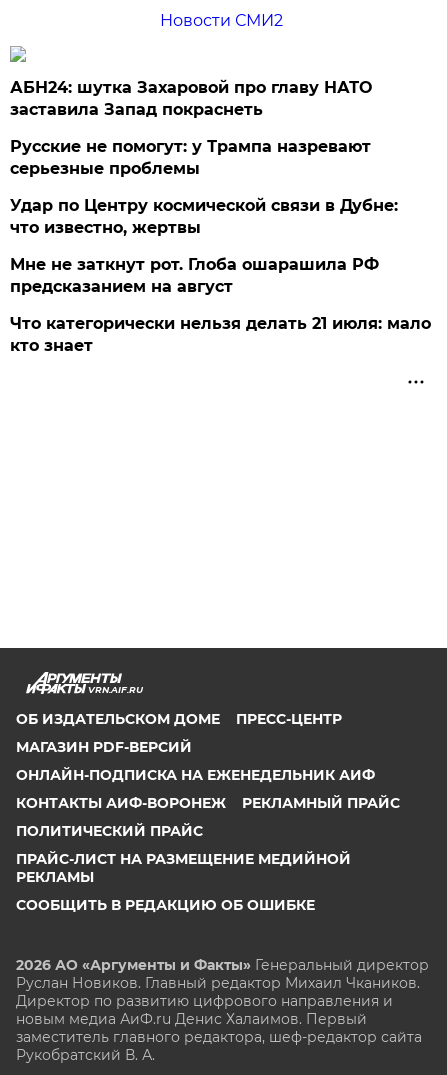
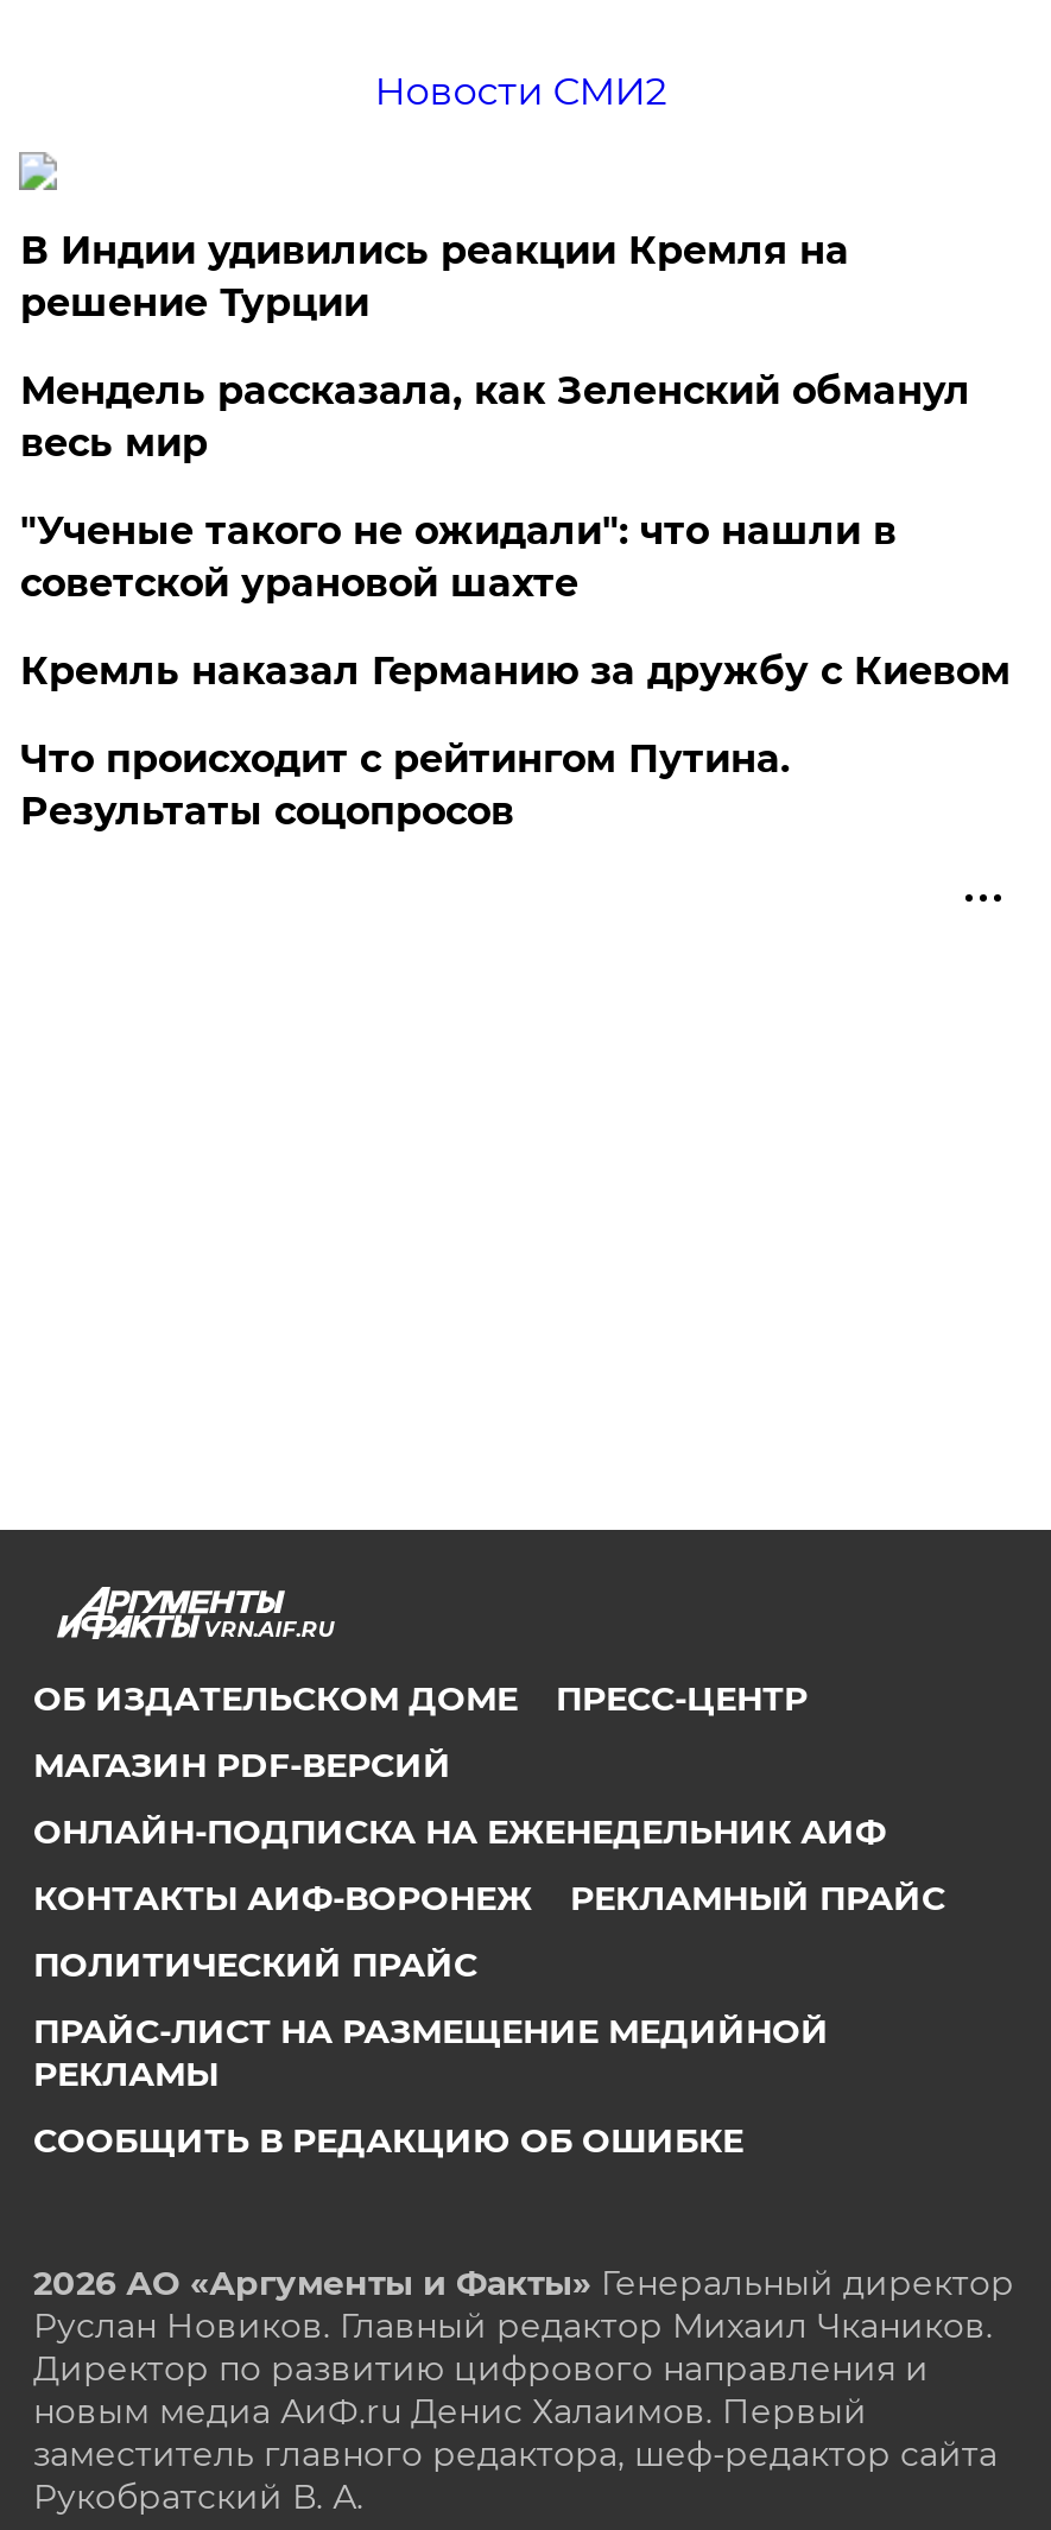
[10,78,372,119] АБН24: шутка Захаровой про главу НАТО | заставила Запад покраснеть -> [20,228,849,325] В Индии удивились реакции Кремля на | решение Турции
[10,137,371,178] Русские не помогут: у Трампа назревают | серьезные проблемы -> [20,368,970,465] Мендель рассказала, как Зеленский обманул | весь мир
[10,196,398,237] Удар по Центру космической связи в Дубне: | что известно, жертвы -> [20,508,896,606] "Ученые такого не ожидали": что нашли в | советской урановой шахте
[10,255,379,296] Мне не заткнут рот. Глоба ошарашила РФ | предсказанием на август -> [20,648,1010,693] Кремль наказал Германию за дружбу с Киевом
[10,314,431,355] Что категорически нельзя делать 21 июля: мало | кто знает -> [20,736,789,834] Что происходит с рейтингом Путина. | Результаты соцопросов

